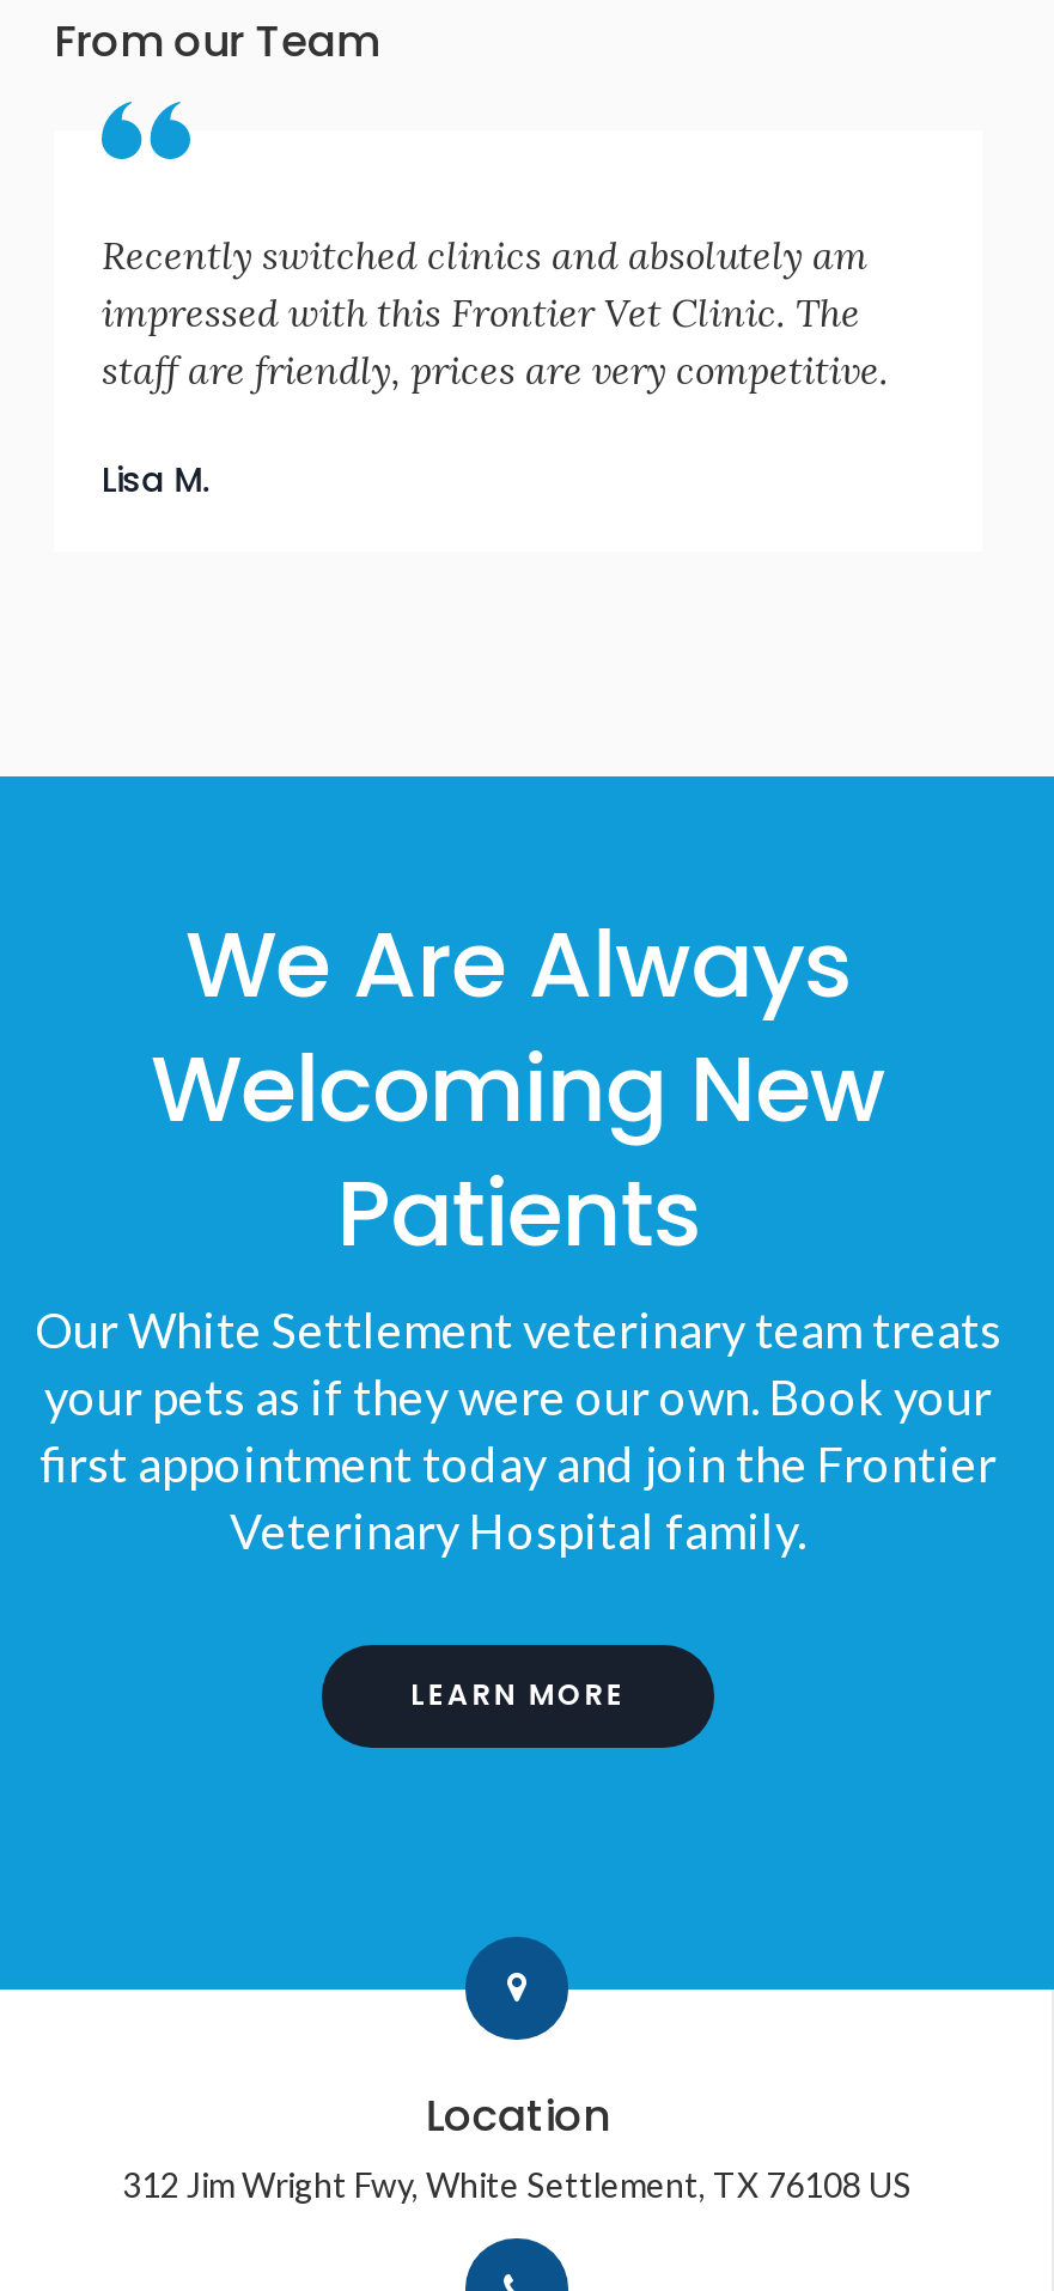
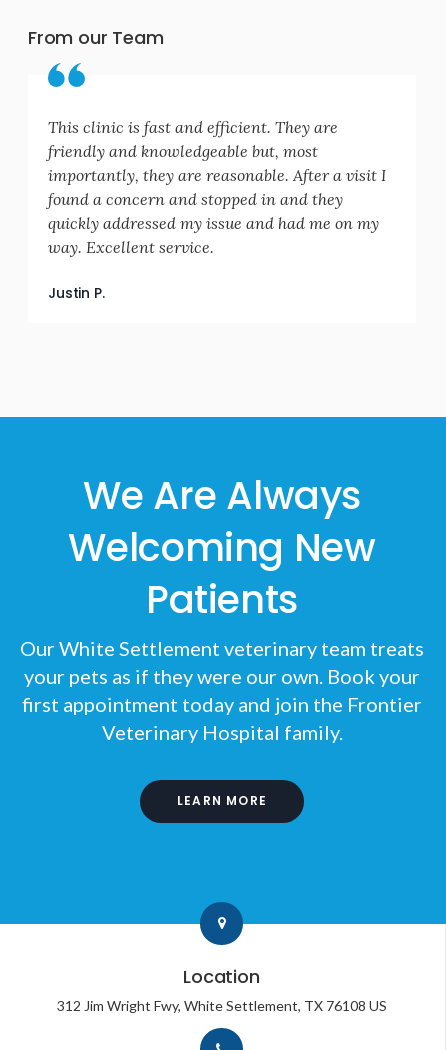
[102,230,889,393] Recently switched clinics and absolutely am | impressed with this Frontier Vet Clinic. The | staff are friendly, prices are very competitive. -> [48,117,386,257] This clinic is fast and efficient. They are | friendly and knowledgeable but, most | importantly, they are reasonable. After a visit I | found a concern and stopped in and they | quickly addressed my issue and had me on my | way. Excellent service.
[102,455,209,503] Lisa M. -> [48,283,105,303] Justin P.

